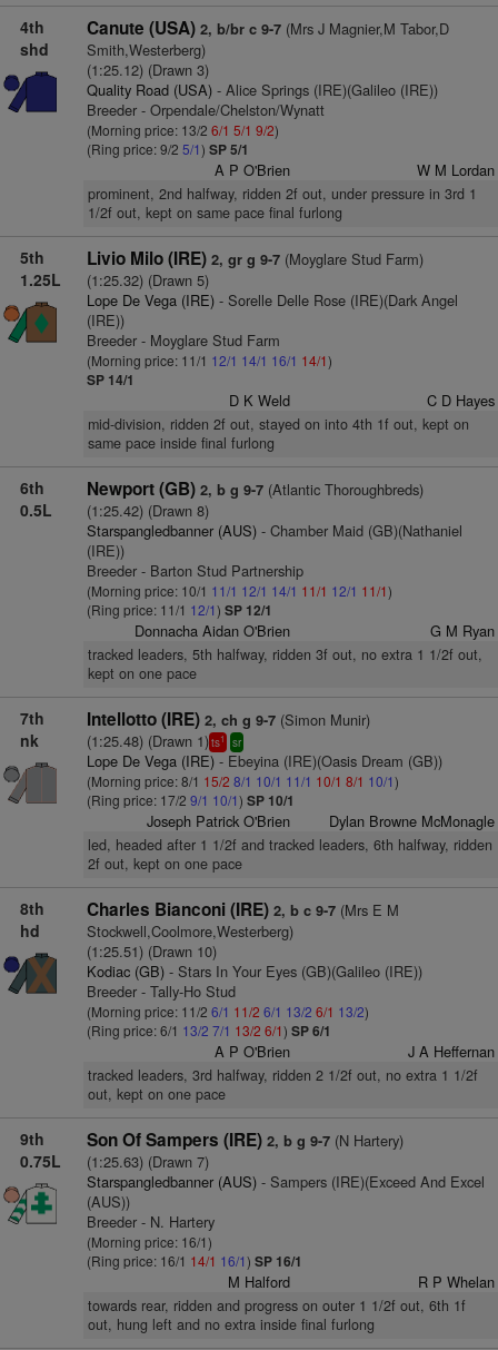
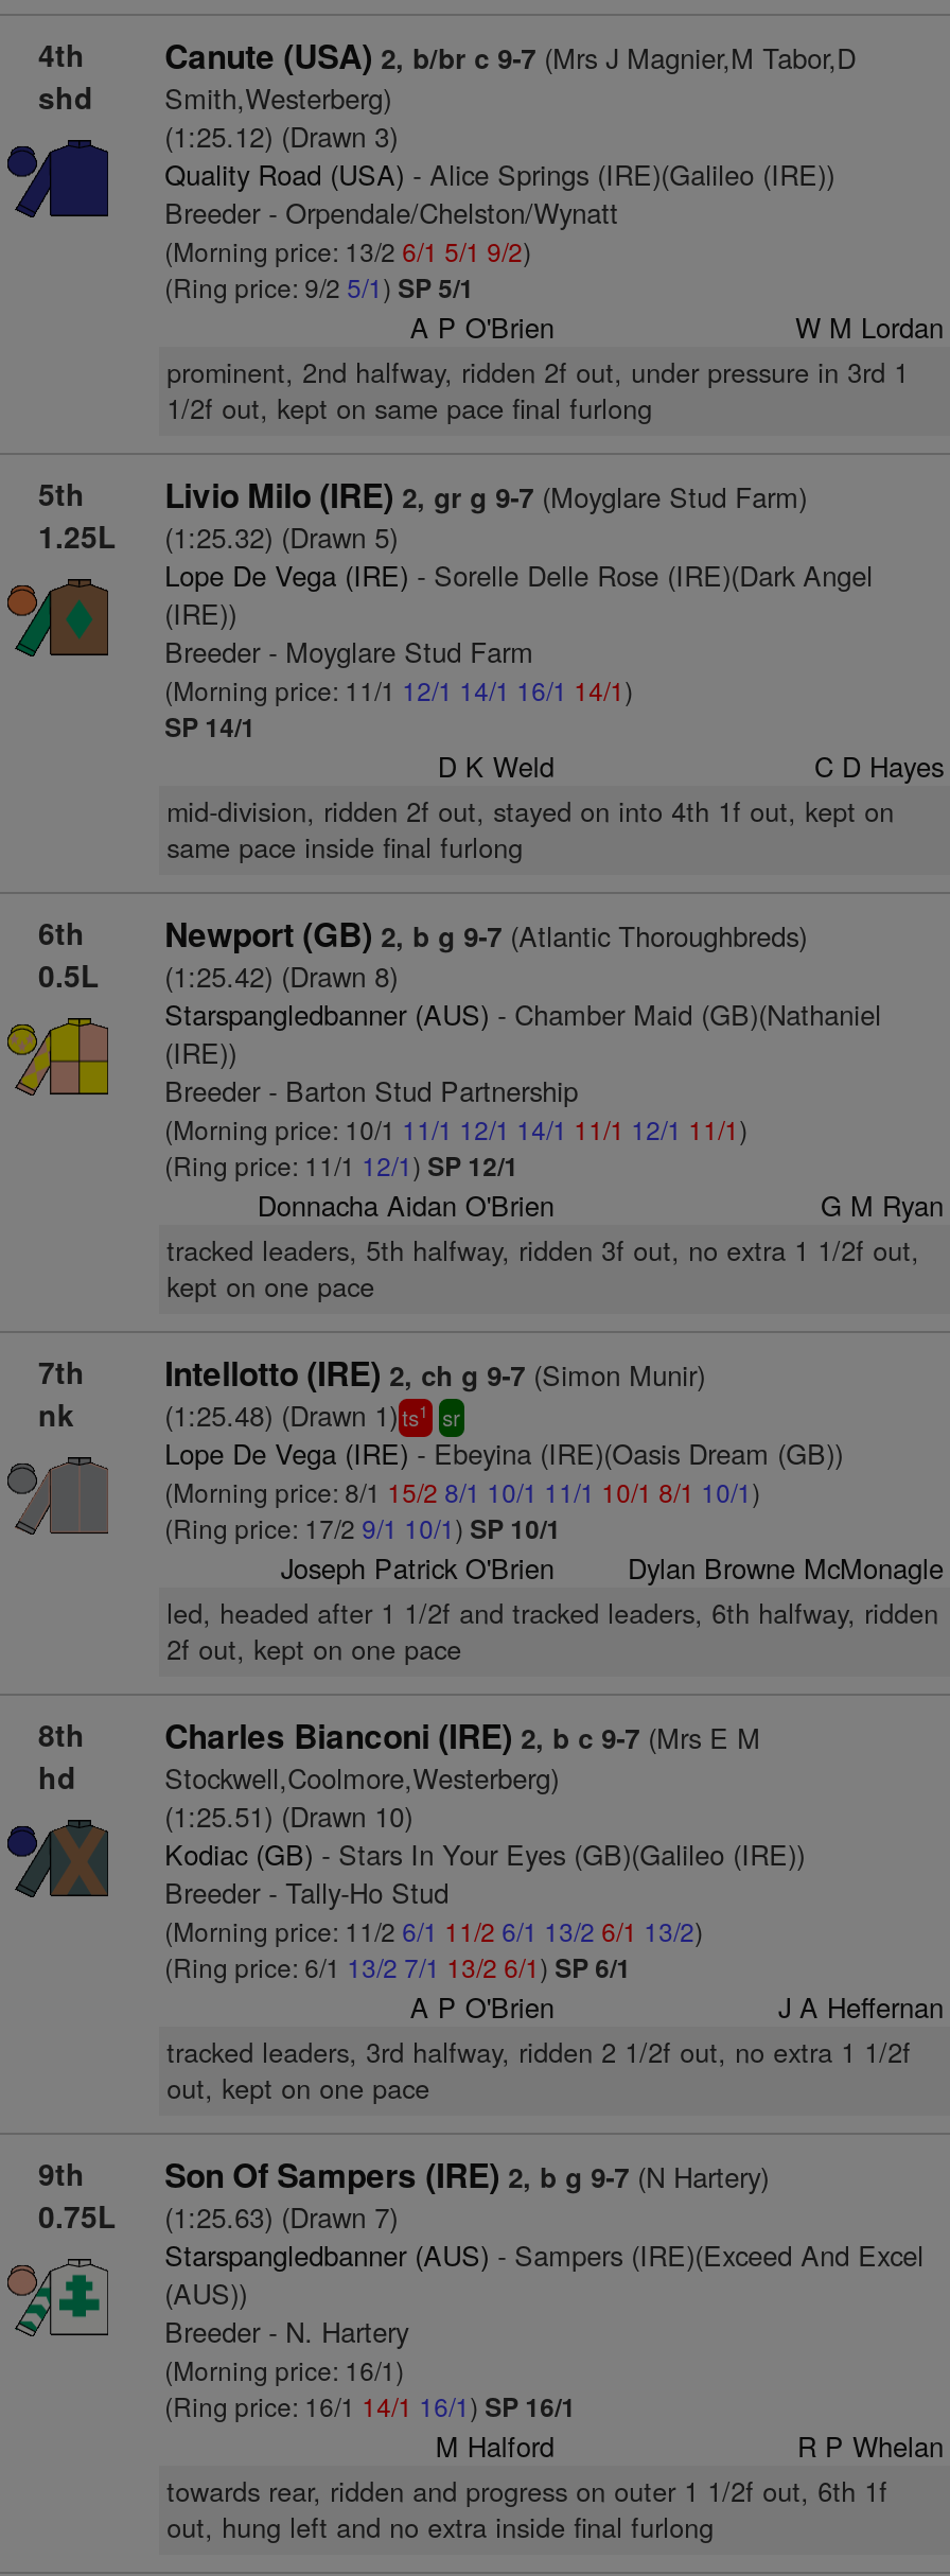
none -> [6,1015,110,1098] [image]

